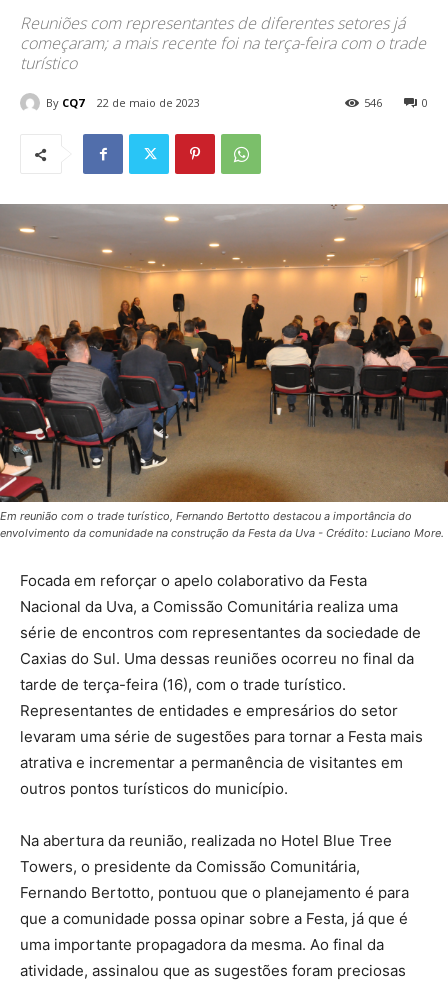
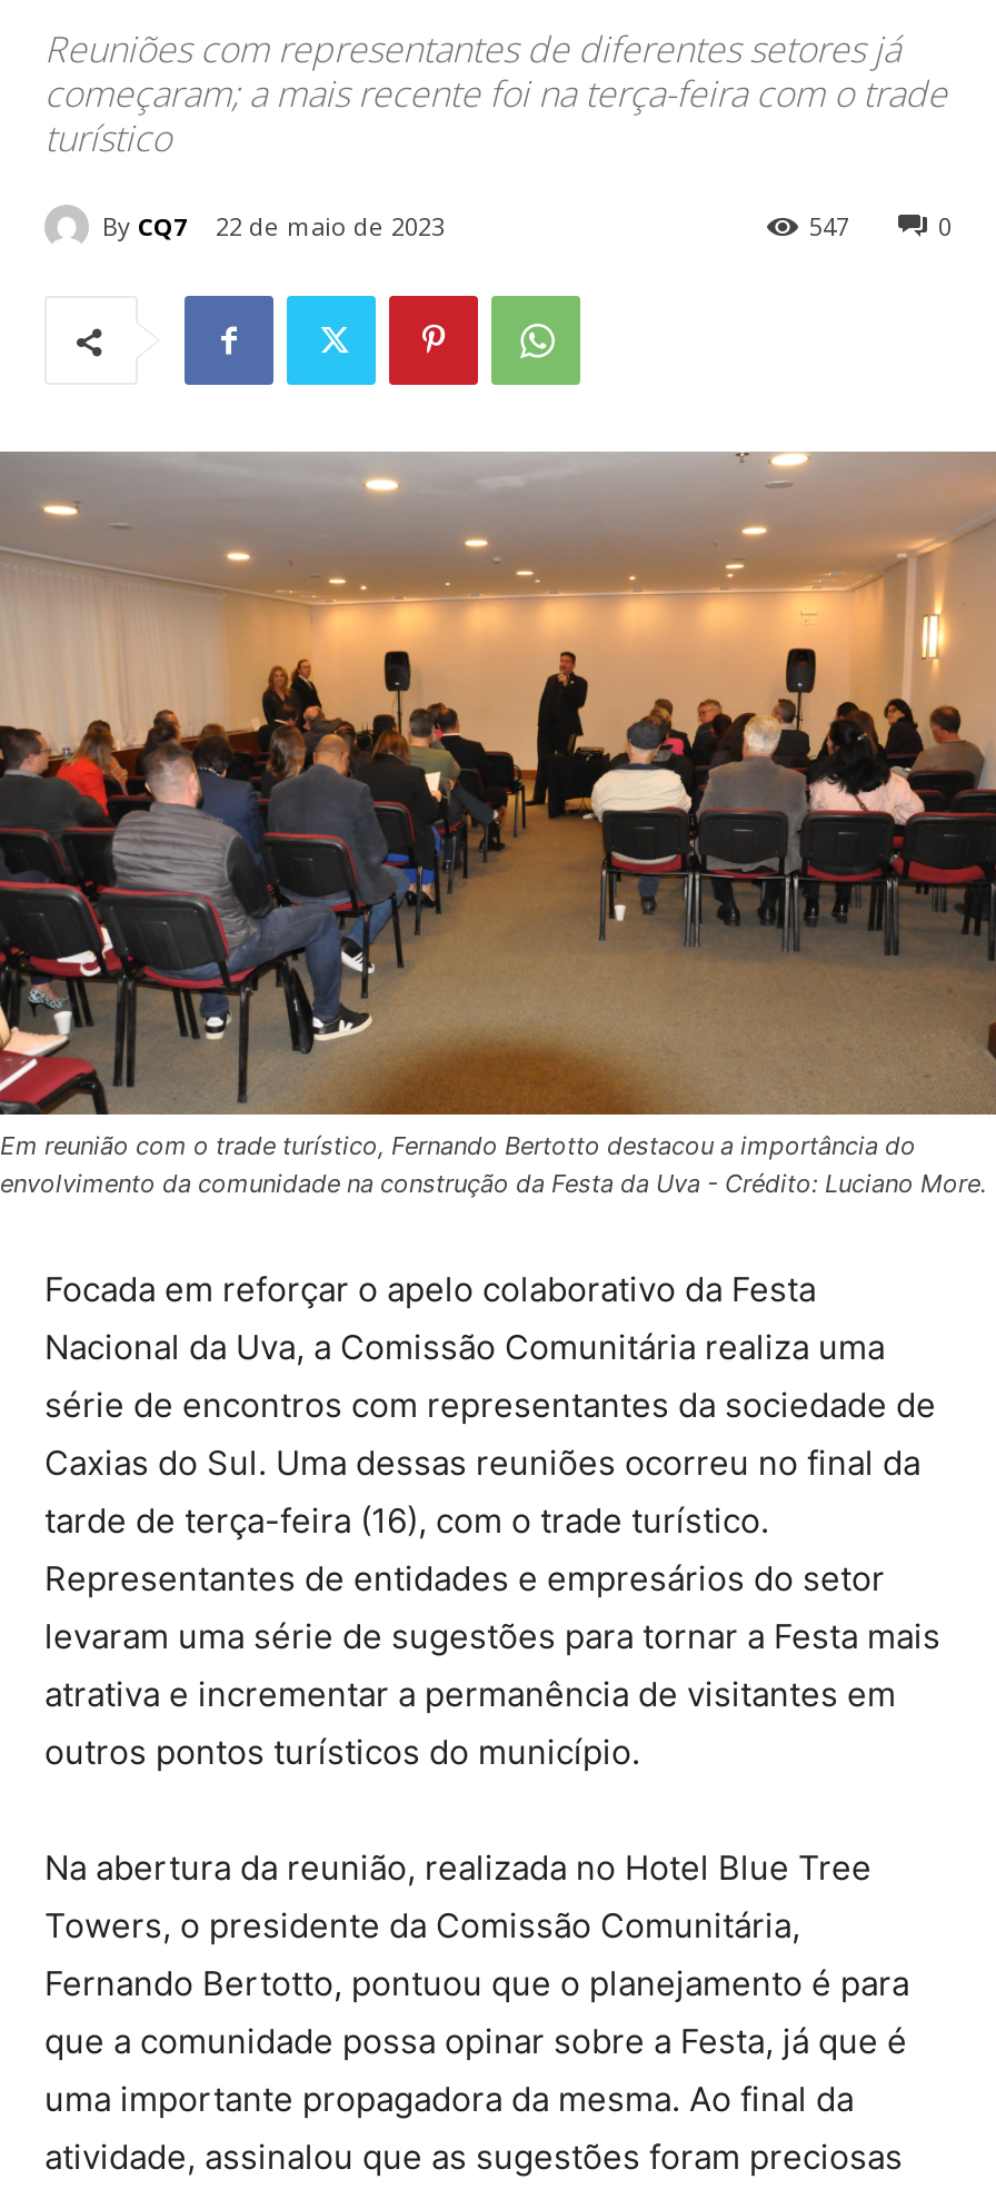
[364,95,382,110] 546 -> [809,209,849,243] 547

